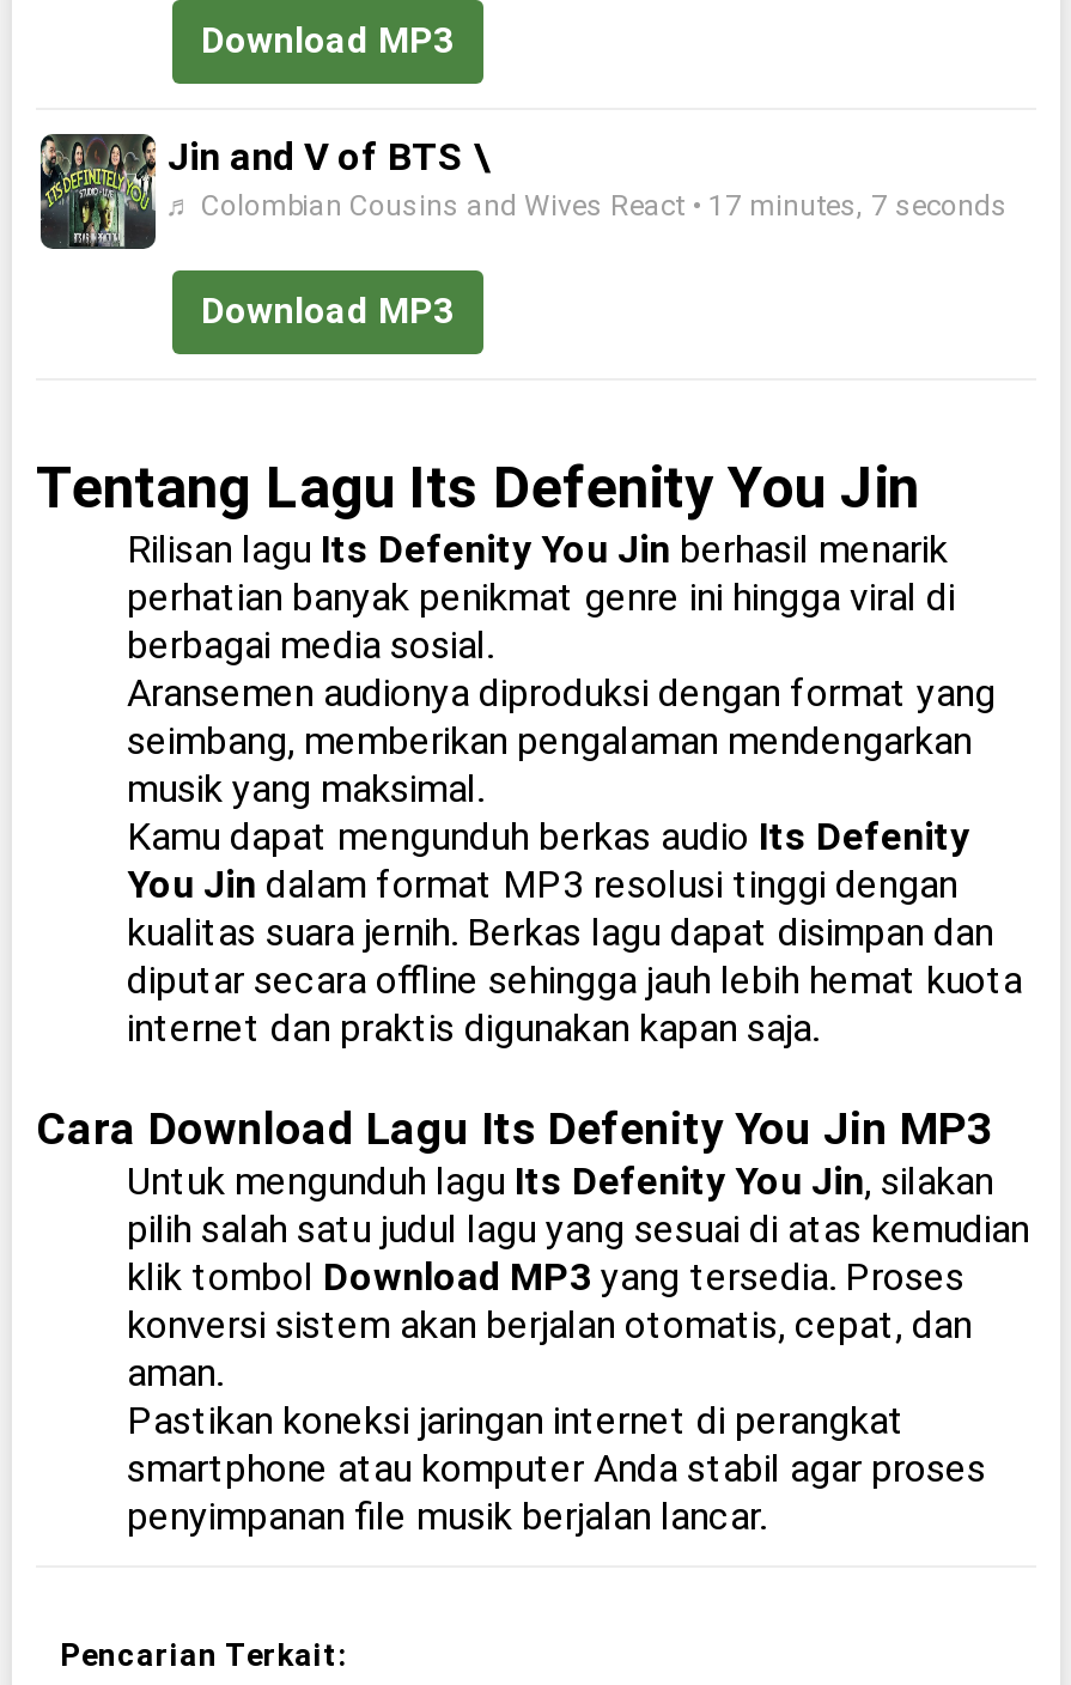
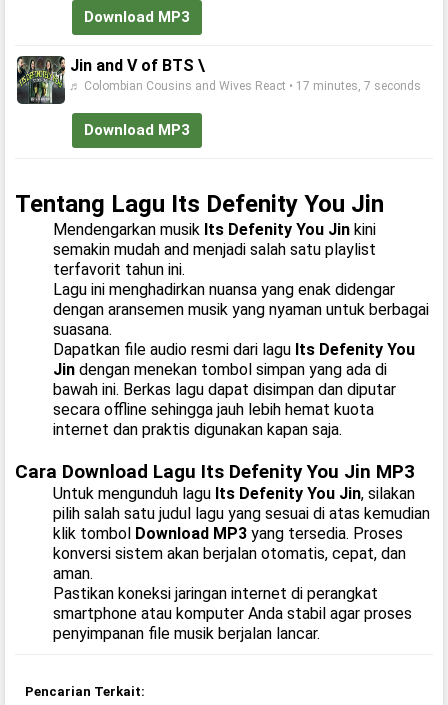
[127,527,1022,1003] Rilisan lagu Its Defenity You Jin berhasil menarik | perhatian banyak penikmat genre ini hingga viral di | berbagai media sosial. | Aransemen audionya diproduksi dengan format yang | seimbang, memberikan pengalaman mendengarkan | musik yang maksimal. | Kamu dapat mengunduh berkas audio Its Defenity | You Jin dalam format MP3 resolusi tinggi dengan | kualitas suara jernih. Berkas lagu dapat disimpan dan | diputar secara offline sehingga jauh lebih hemat kuota -> [53,220,429,419] Mendengarkan musik Its Defenity You Jin kini | semakin mudah and menjadi salah satu playlist | terfavorit tahun ini. | Lagu ini menghadirkan nuansa yang enak didengar | dengan aransemen musik yang nyaman untuk berbagai | suasana. | Dapatkan file audio resmi dari lagu Its Defenity You | Jin dengan menekan tombol simpan yang ada di | bawah ini. Berkas lagu dapat disimpan dan diputar | secara offline sehingga jauh lebih hemat kuota

